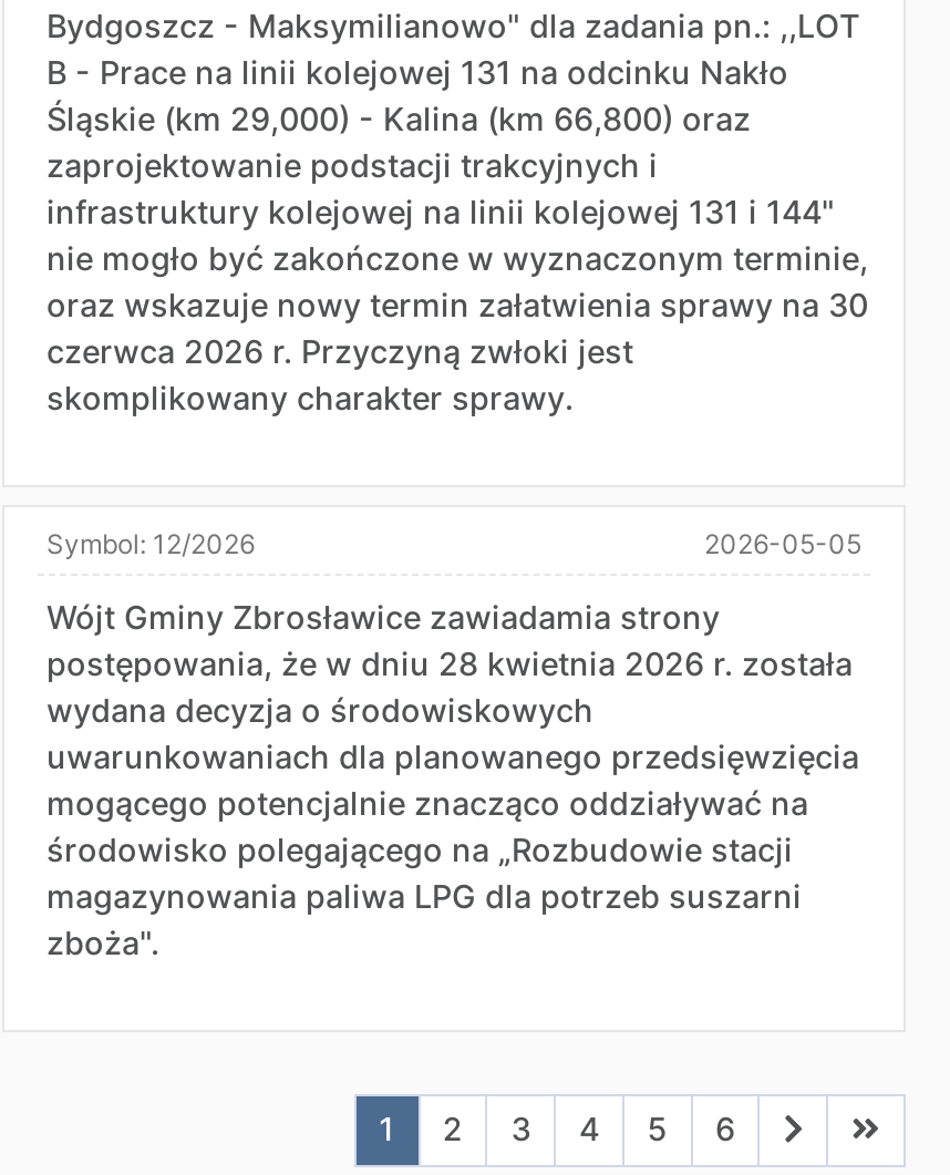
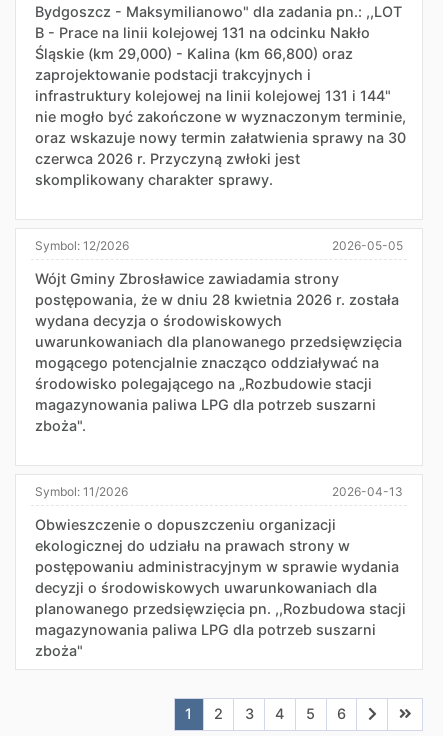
none -> [35,484,406,659] Symbol: 11/2026 | 2026-04-13 | Obwieszczenie o dopuszczeniu organizacji | ekologicznej do udziału na prawach strony w | postępowaniu administracyjnym w sprawie wydania | decyzji o środowiskowych uwarunkowaniach dla | planowanego przedsięwzięcia pn. ,,Rozbudowa stacji | magazynowania paliwa LPG dla potrzeb suszarni | zboża"

